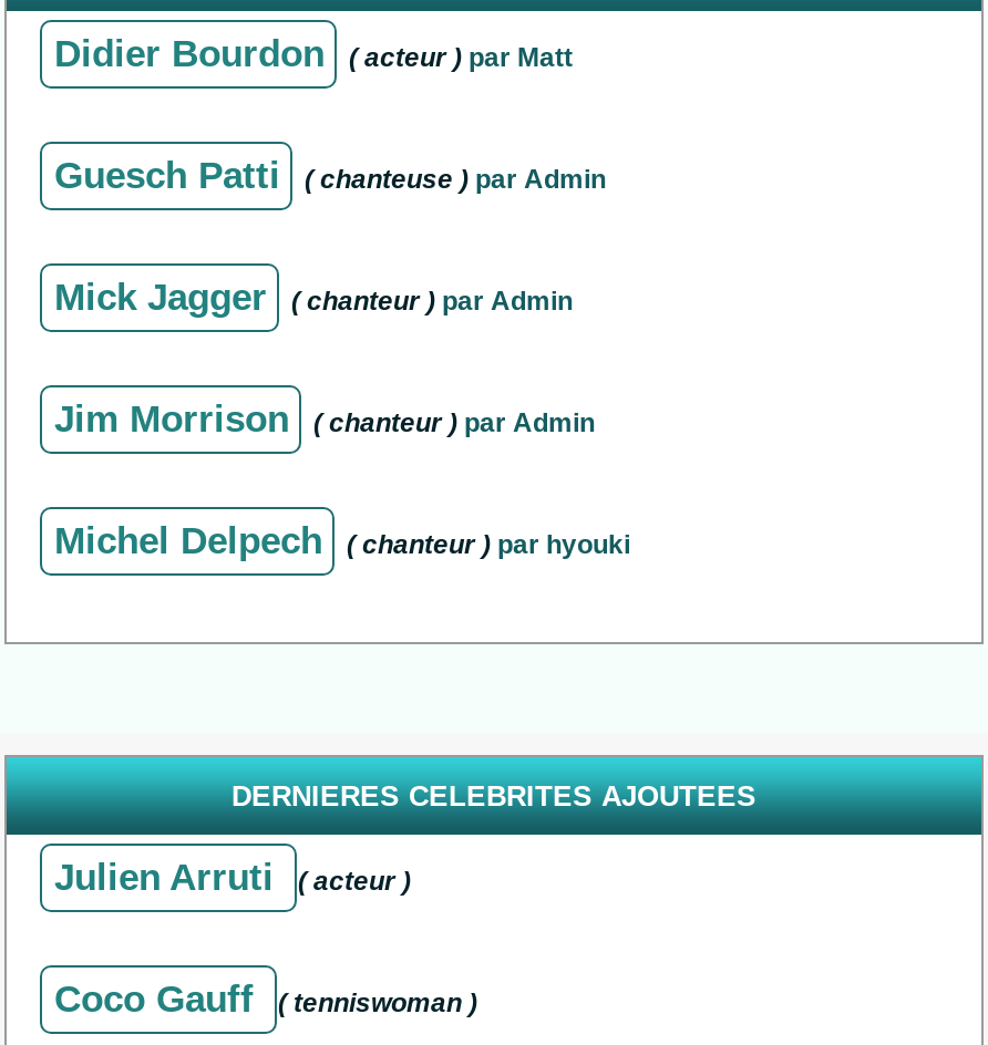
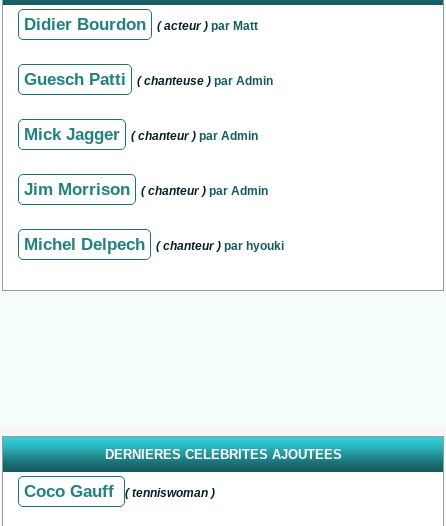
moved [231,779,757,813] -> [104,447,341,462]: DERNIERES CELEBRITES AJOUTEES
[54,857,411,899] Julien Arruti ( acteur ) -> none

